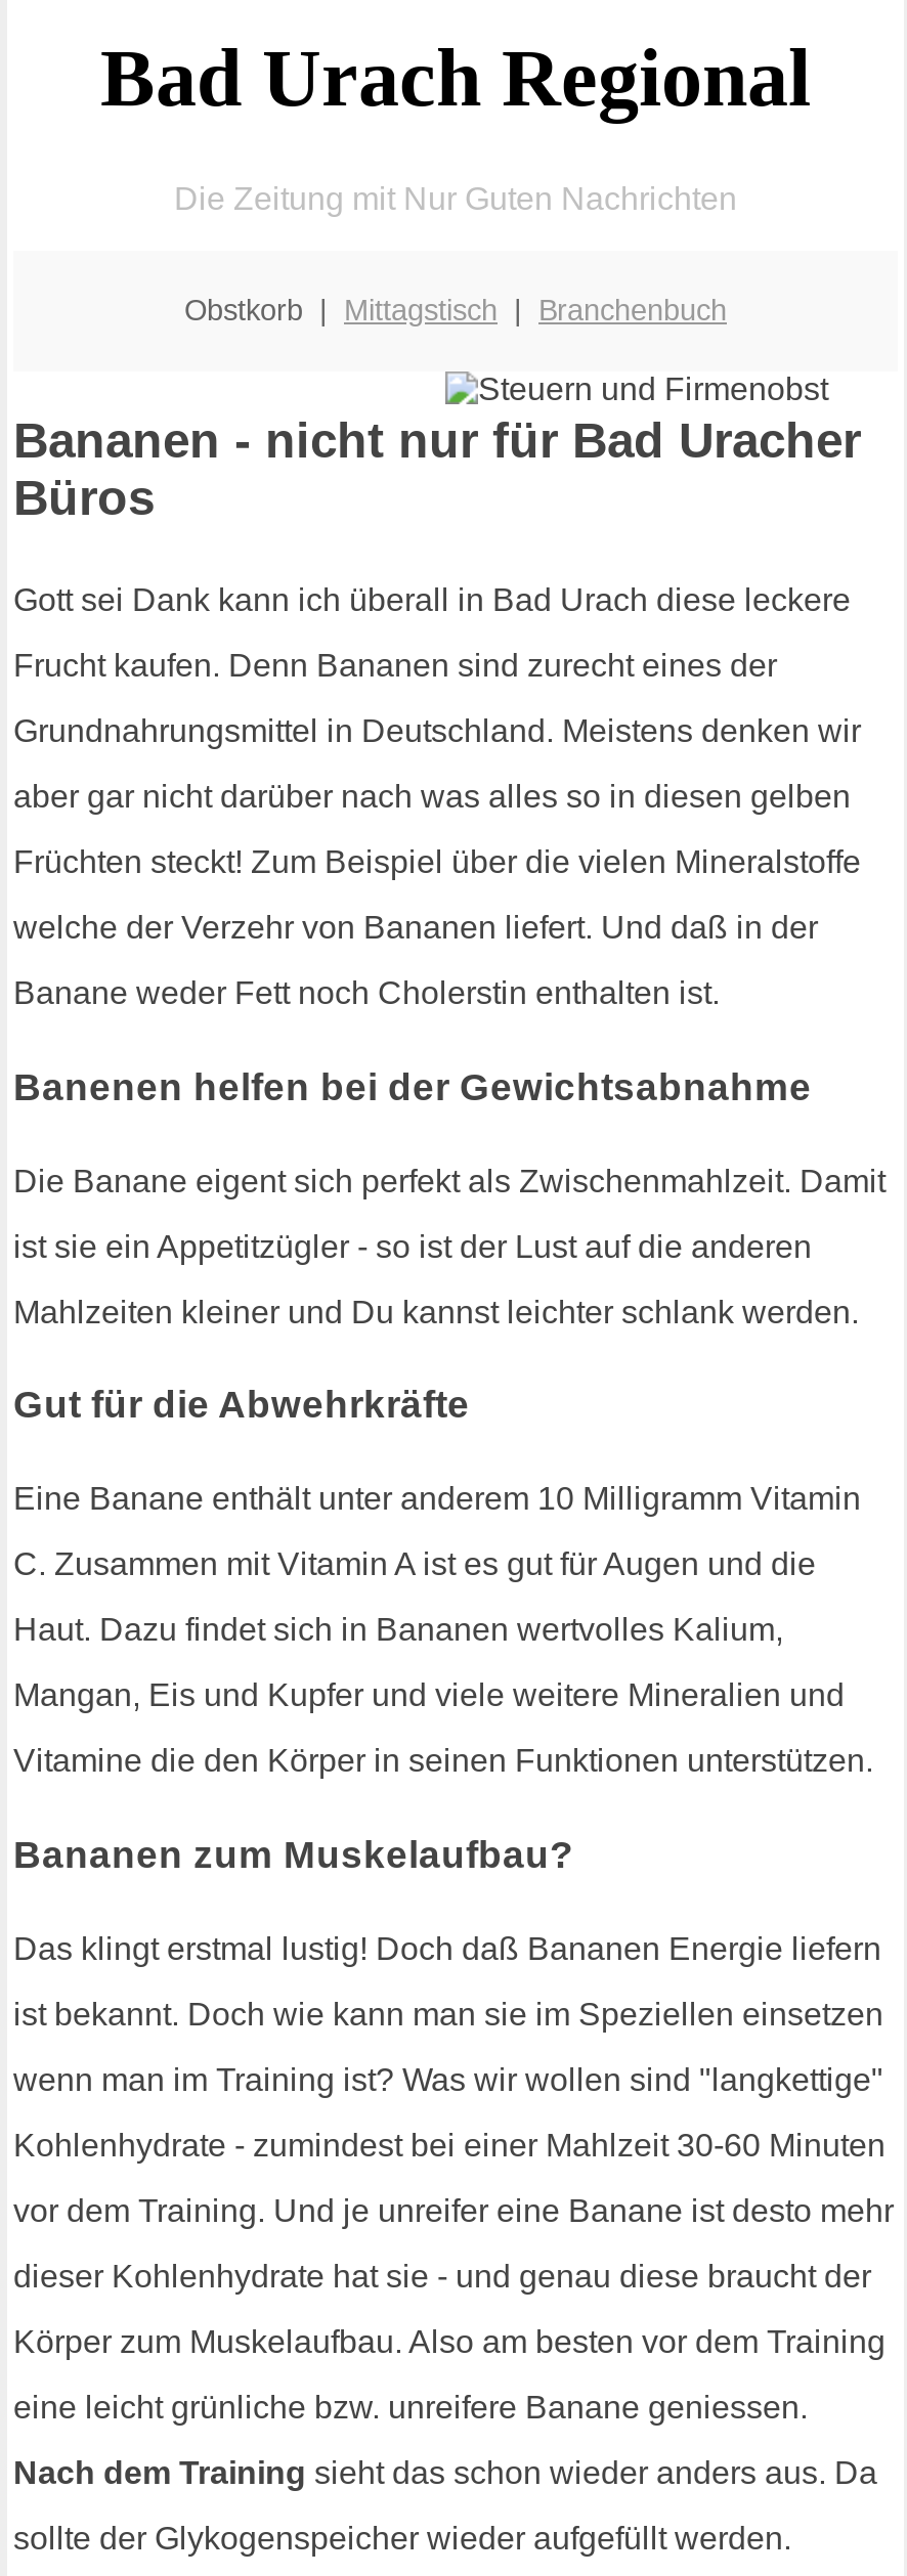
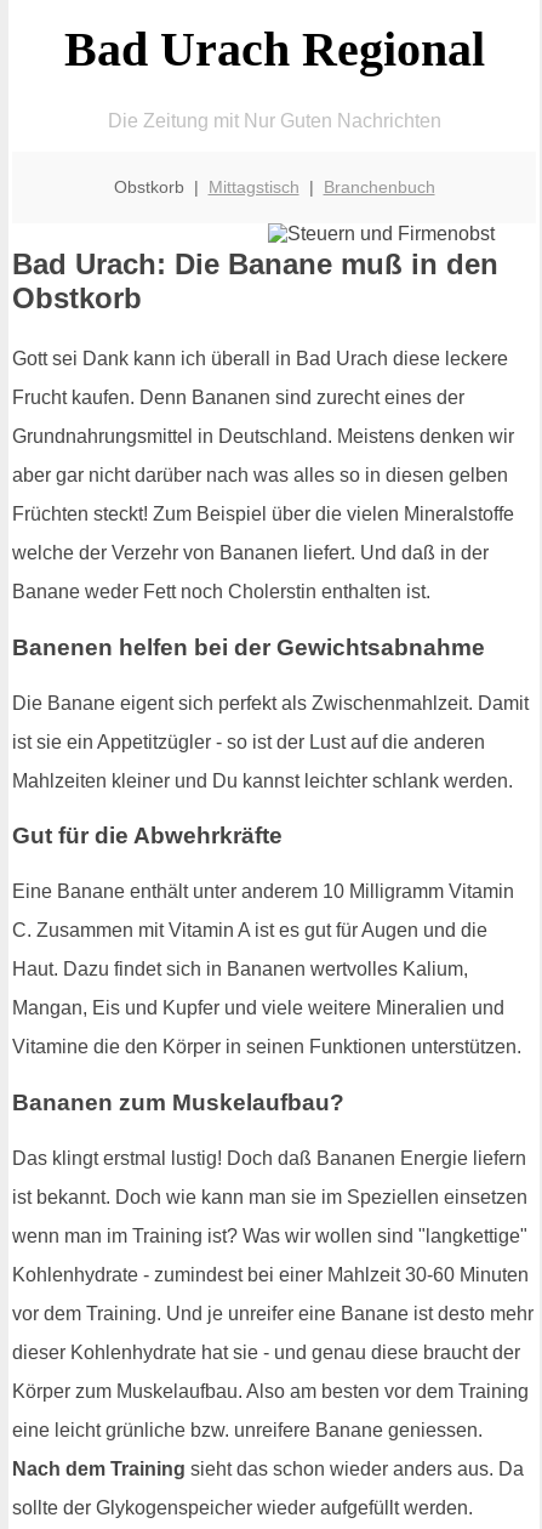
[13,413,861,526] Bananen - nicht nur für Bad Uracher | Büros -> [12,248,498,315] Bad Urach: Die Banane muß in den | Obstkorb

